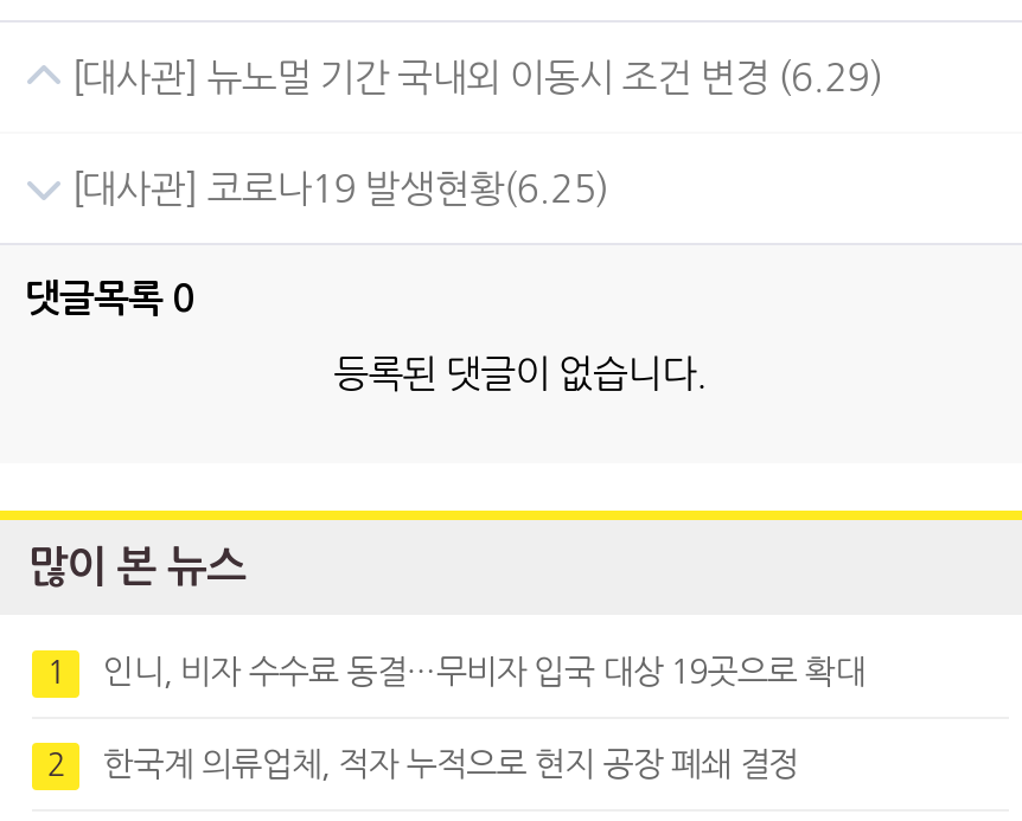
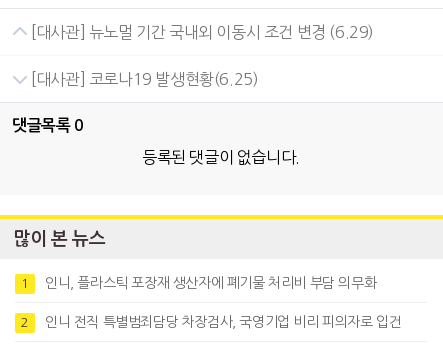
[103,655,865,689] 인니, 비자 수수료 동결…무비자 입국 대상 19곳으로 확대 -> [45,276,376,290] 인니, 플라스틱 포장재 생산자에 폐기물 처리비 부담 의무화
[103,748,799,781] 한국계 의류업체, 적자 누적으로 현지 공장 폐쇄 결정 -> [45,315,401,329] 인니 전직 특별범죄담당 차장검사, 국영기업 비리 피의자로 입건

